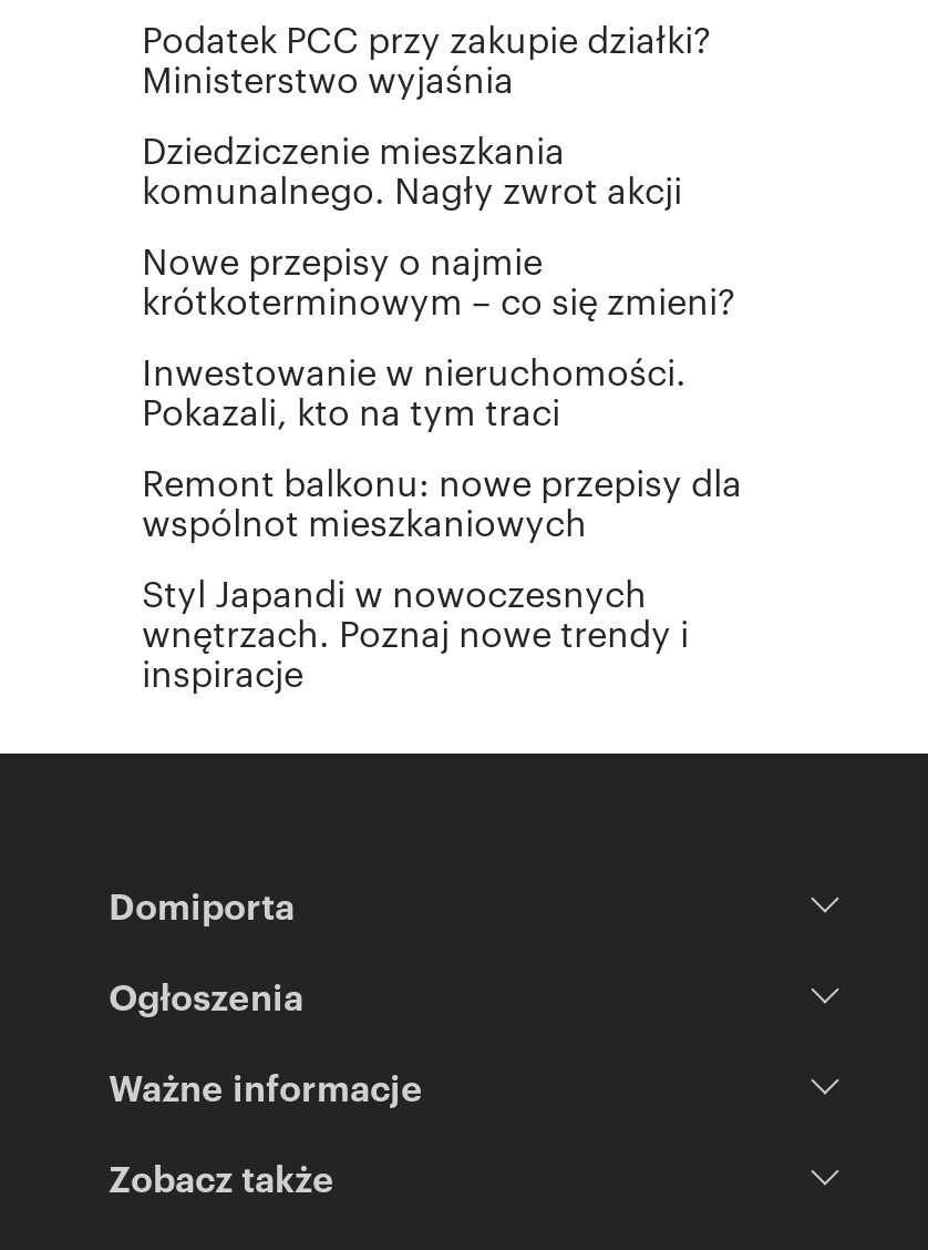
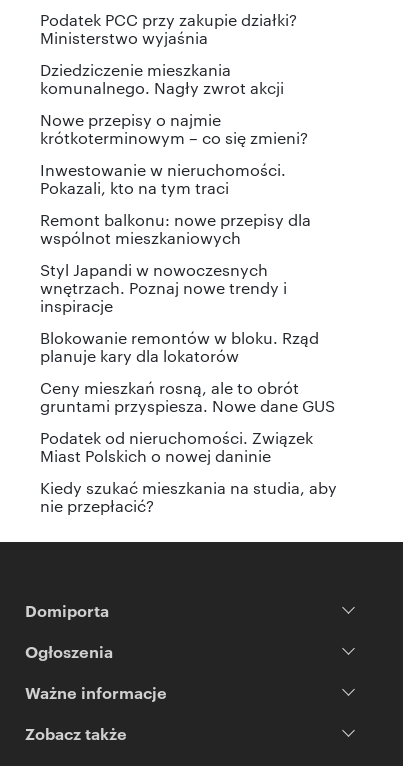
none -> [40,327,337,516] Blokowanie remontów w bloku. Rząd | planuje kary dla lokatorów | Ceny mieszkań rosną, ale to obrót | gruntami przyspiesza. Nowe dane GUS | Podatek od nieruchomości. Związek | Miast Polskich o nowej daninie | Kiedy szukać mieszkania na studia, aby | nie przepłacić?

